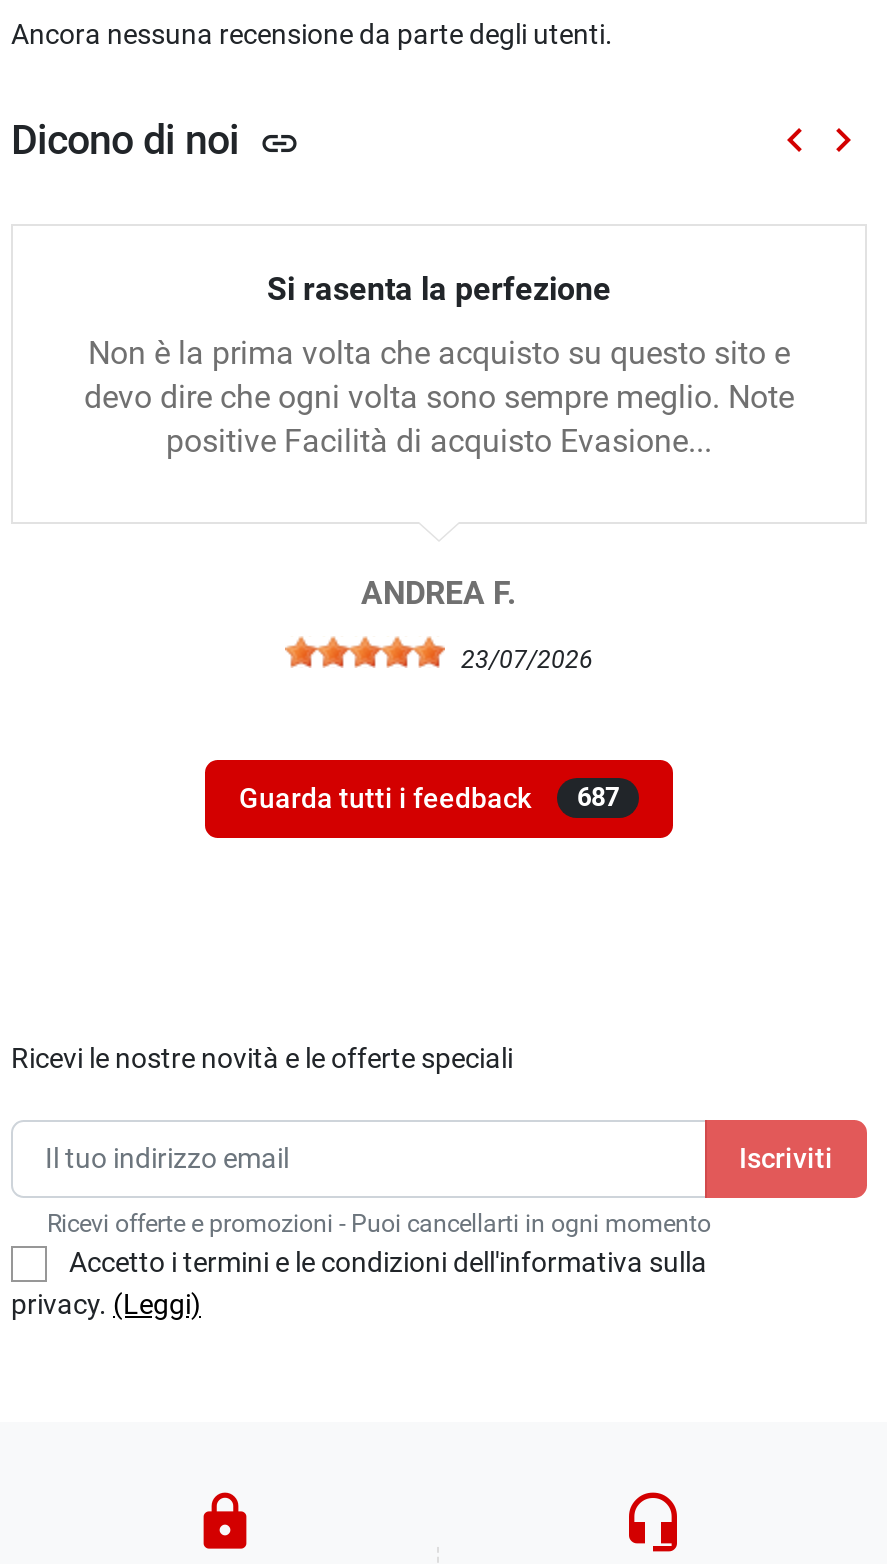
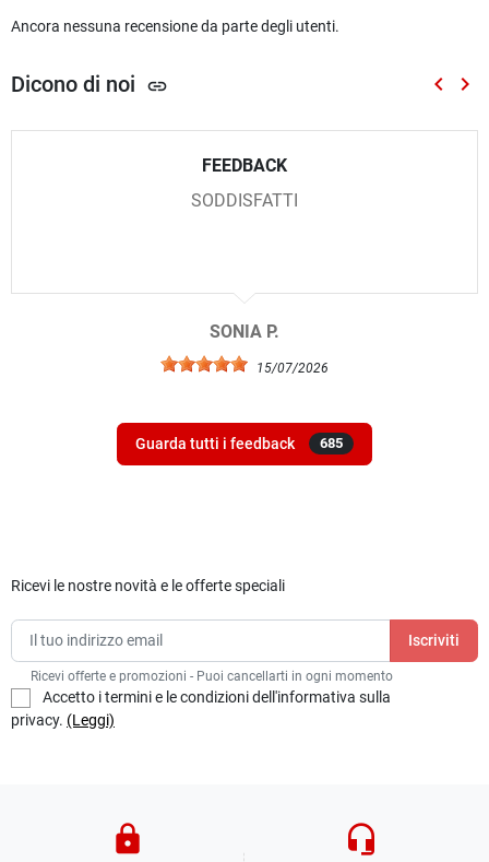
[267,270,611,308] Si rasenta la perfezione -> [202,155,287,176] FEEDBACK
[84,334,794,460] Non è la prima volta che acquisto su questo sito e | devo dire che ogni volta sono sempre meglio. Note | positive Facilità di acquisto Evasione... -> [191,190,298,211] SODDISFATTI
[361,574,517,612] ANDREA F. -> [210,321,279,342] SONIA P.
[461,643,593,673] 23/07/2026 -> [257,359,329,375] 15/07/2026
[239,781,619,813] Guarda tutti i feedback 687 -> [135,434,343,452] Guarda tutti i feedback 685

